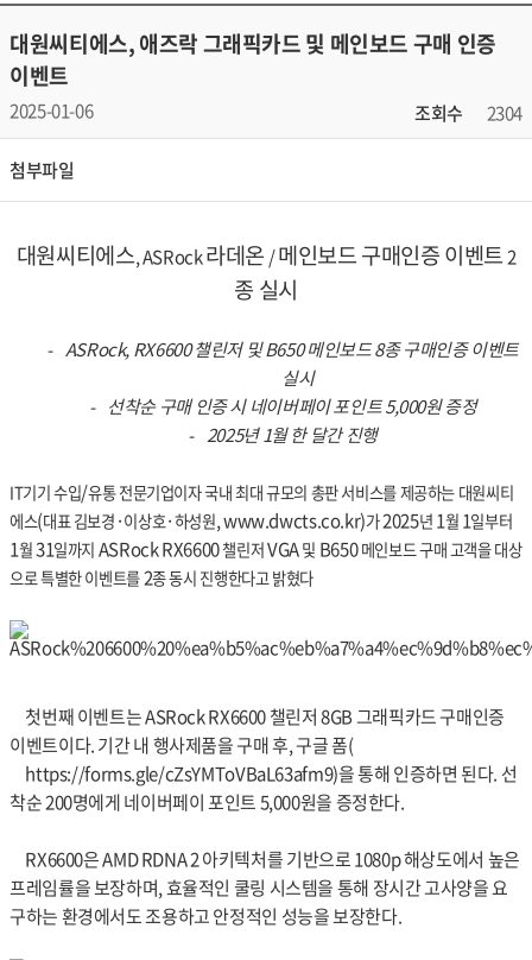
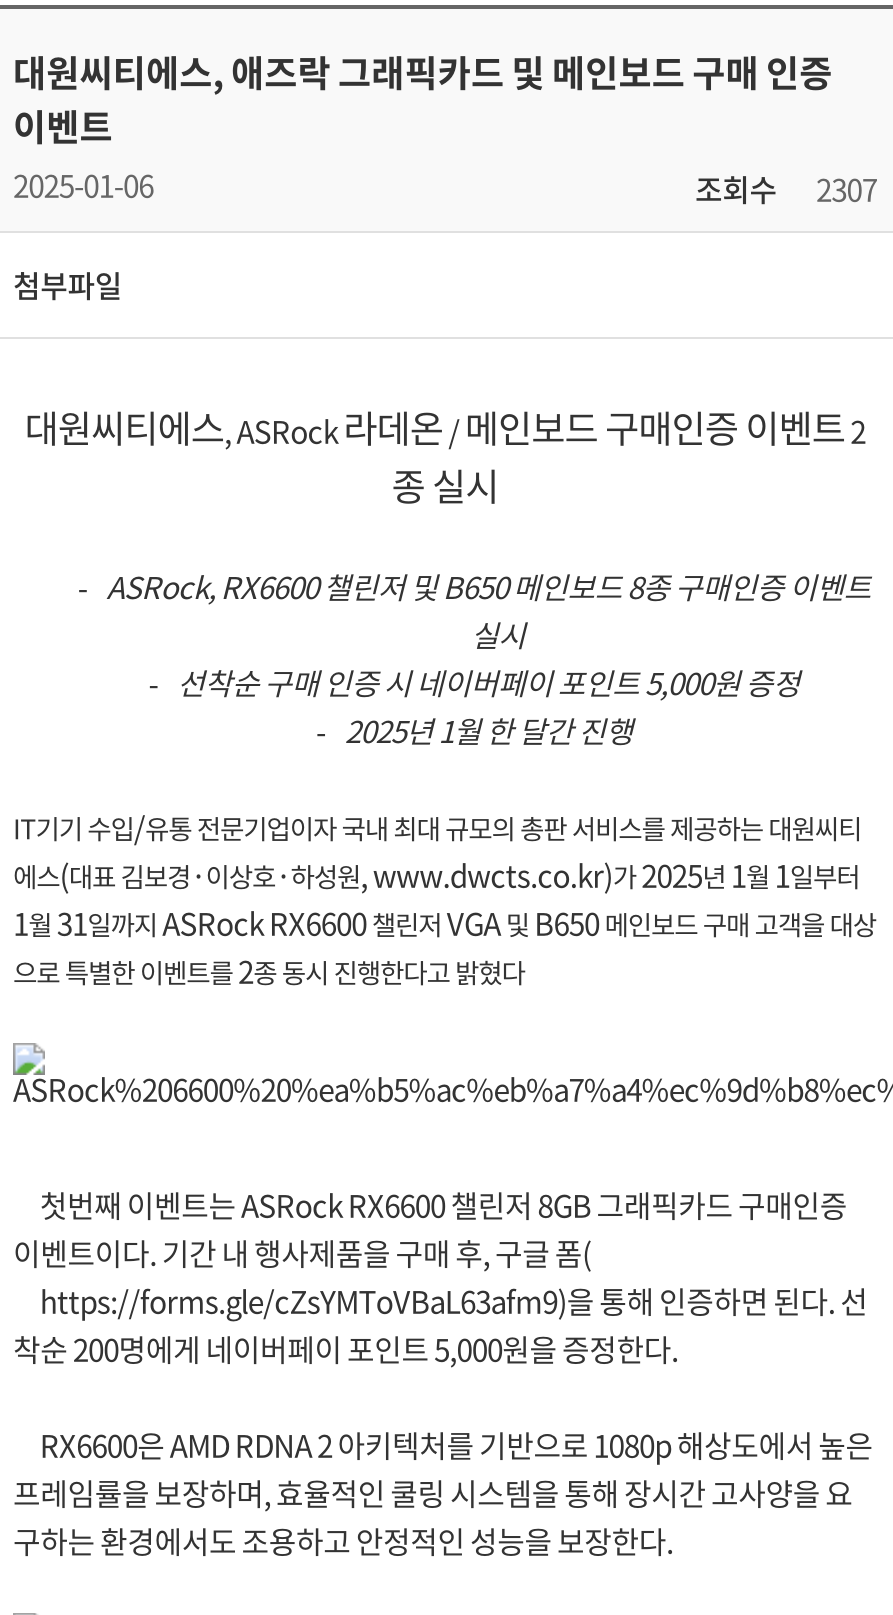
[414,100,522,126] 조회수 2304 -> [695,167,877,211] 조회수 2307

